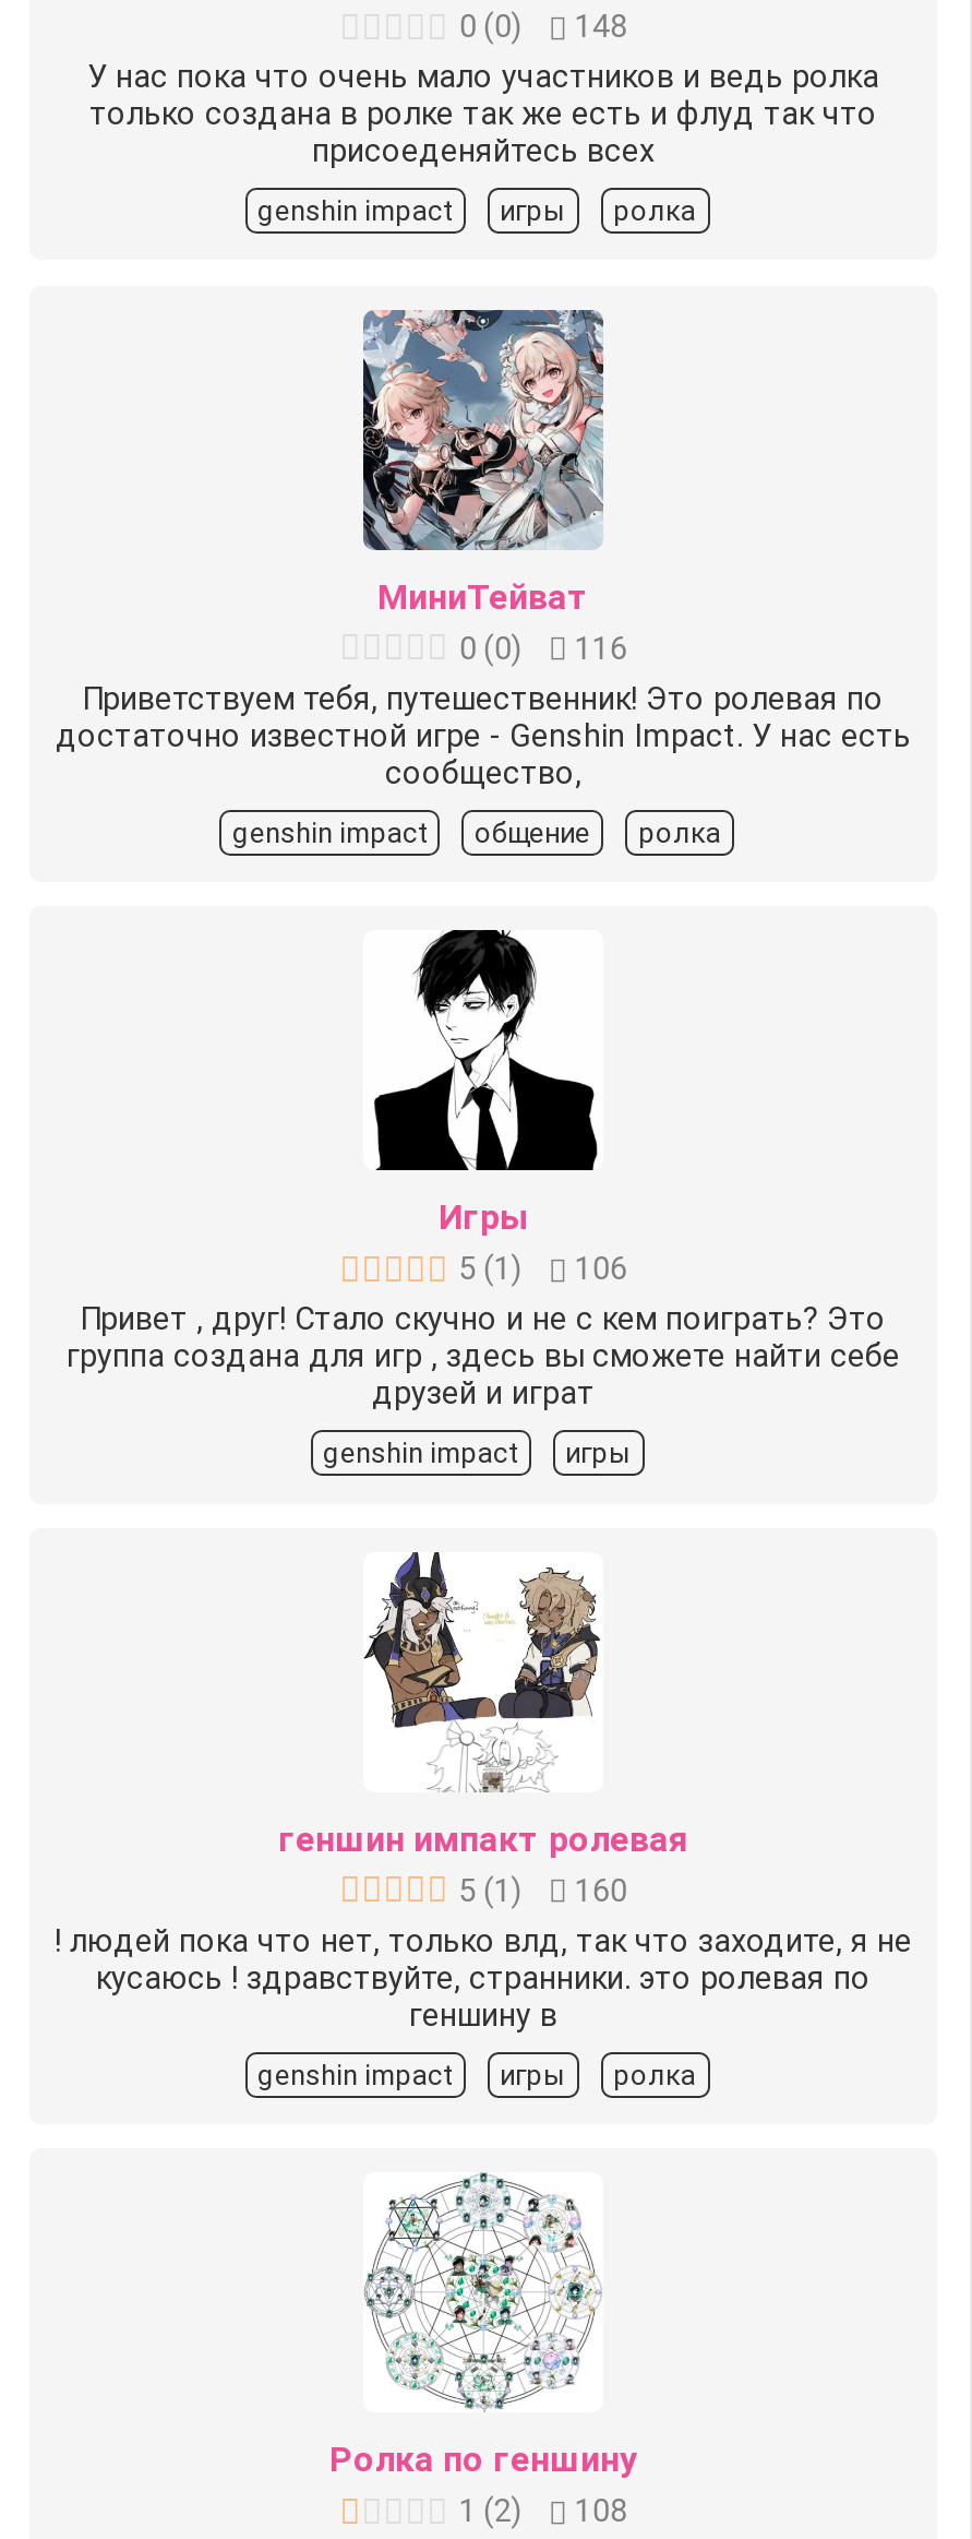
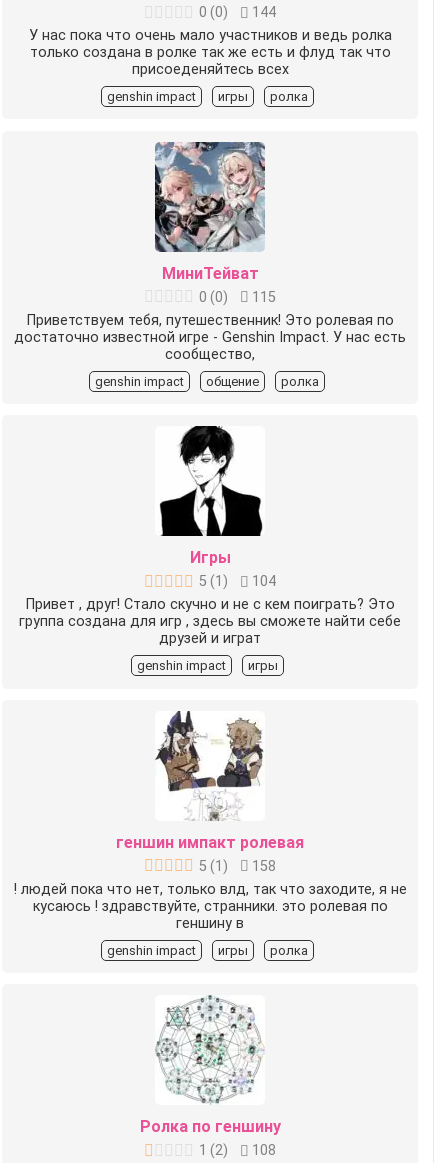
[459,9,627,46] 0 (0) 148 -> [199,4,276,21] 0 (0) 144
[459,630,627,668] 0 (0) 116 -> [199,289,276,306] 0 (0) 115
[459,1252,627,1289] 5 (1) 106 -> [199,573,276,590] 5 (1) 104
[459,1873,627,1910] 5 (1) 160 -> [199,858,276,875] 5 (1) 158

